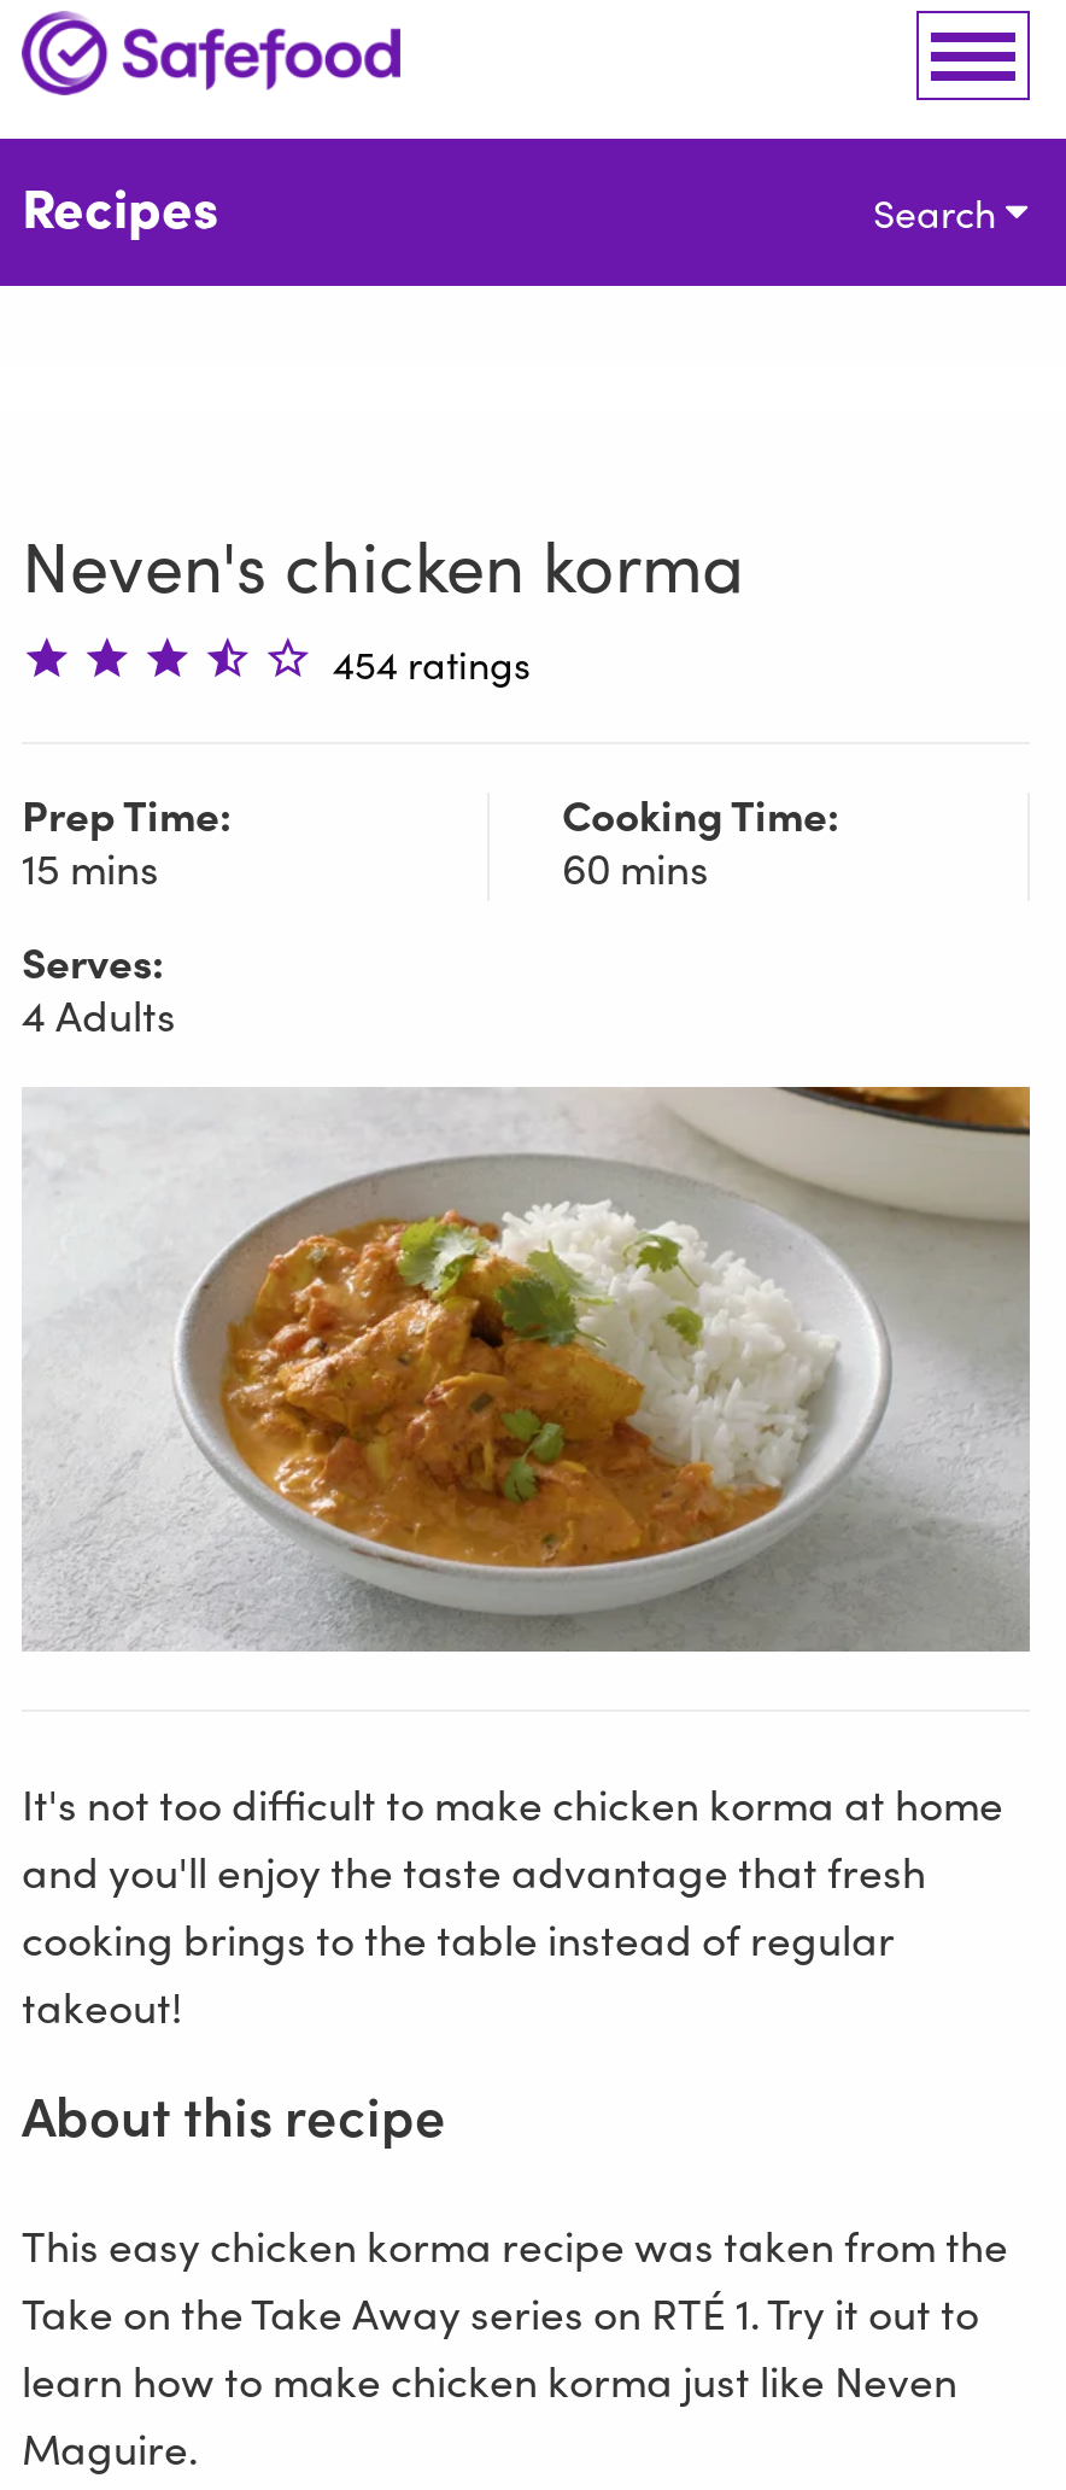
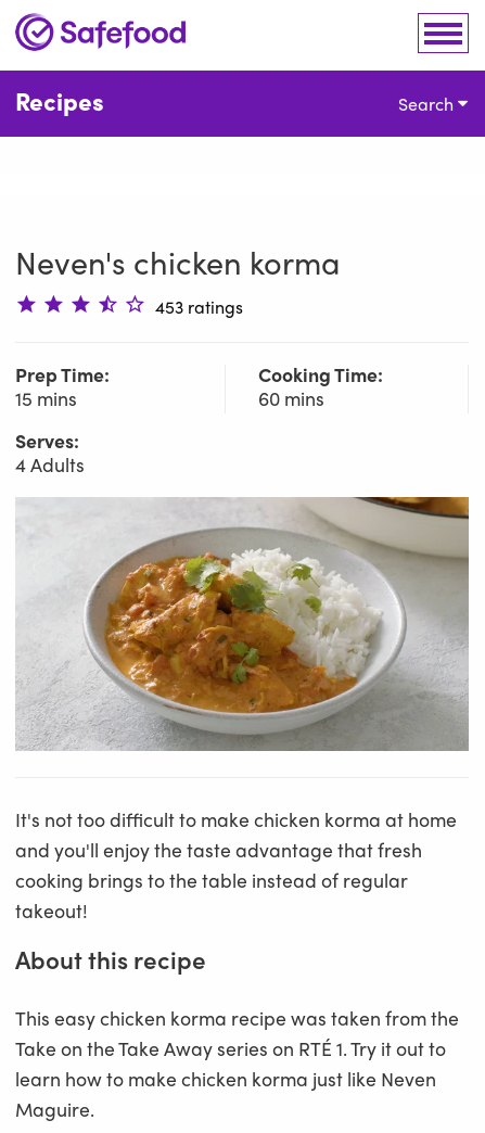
[333,636,531,691] 454 ratings -> [155,294,243,319] 453 ratings

